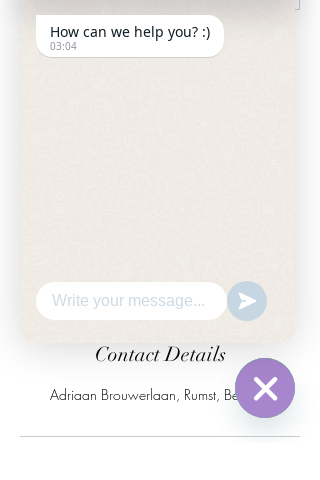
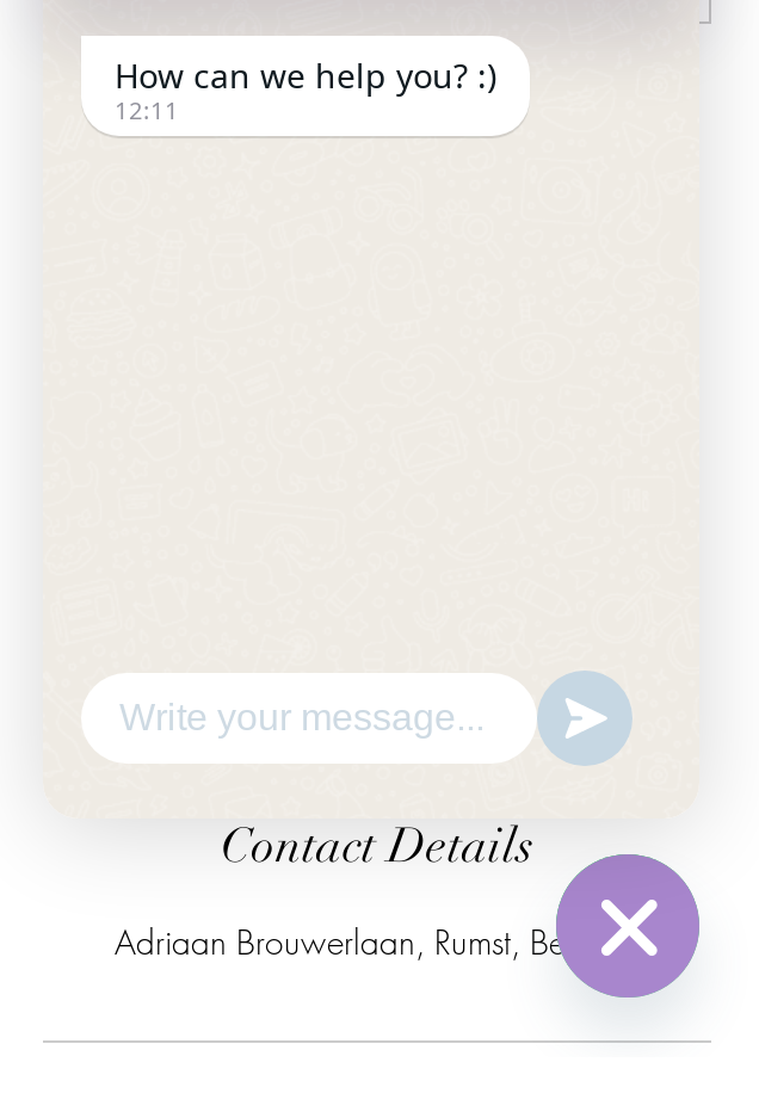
[50,39,77,53] 03:04 -> [115,93,179,126] 12:11

